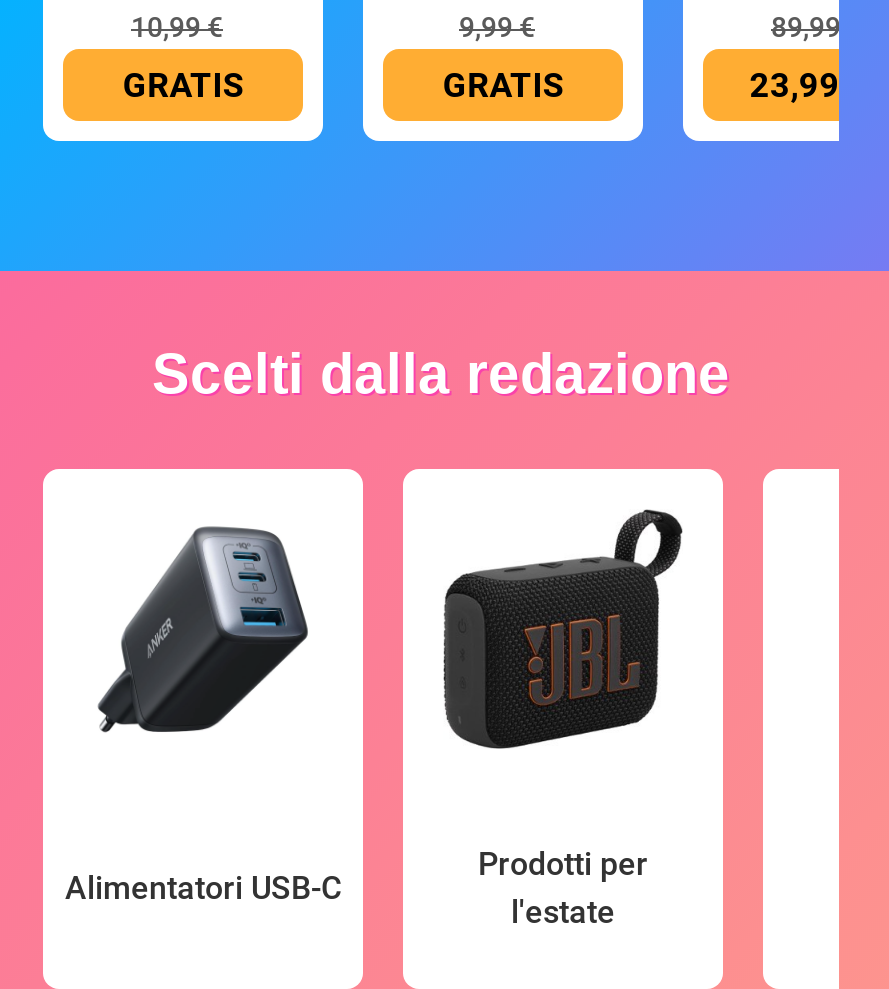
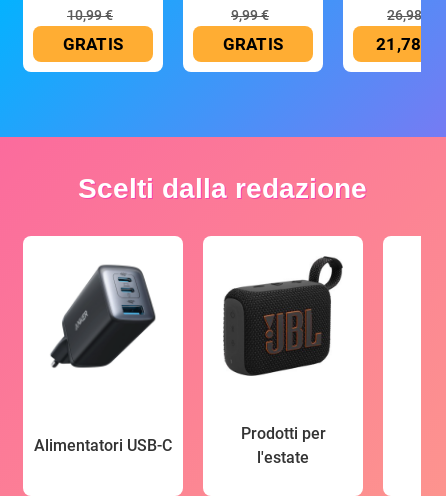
[771,11,863,43] 89,99 € -> [387,7,433,23] 26,98 €
[750,65,868,105] 23,99 € -> [376,34,436,54] 21,78 €

